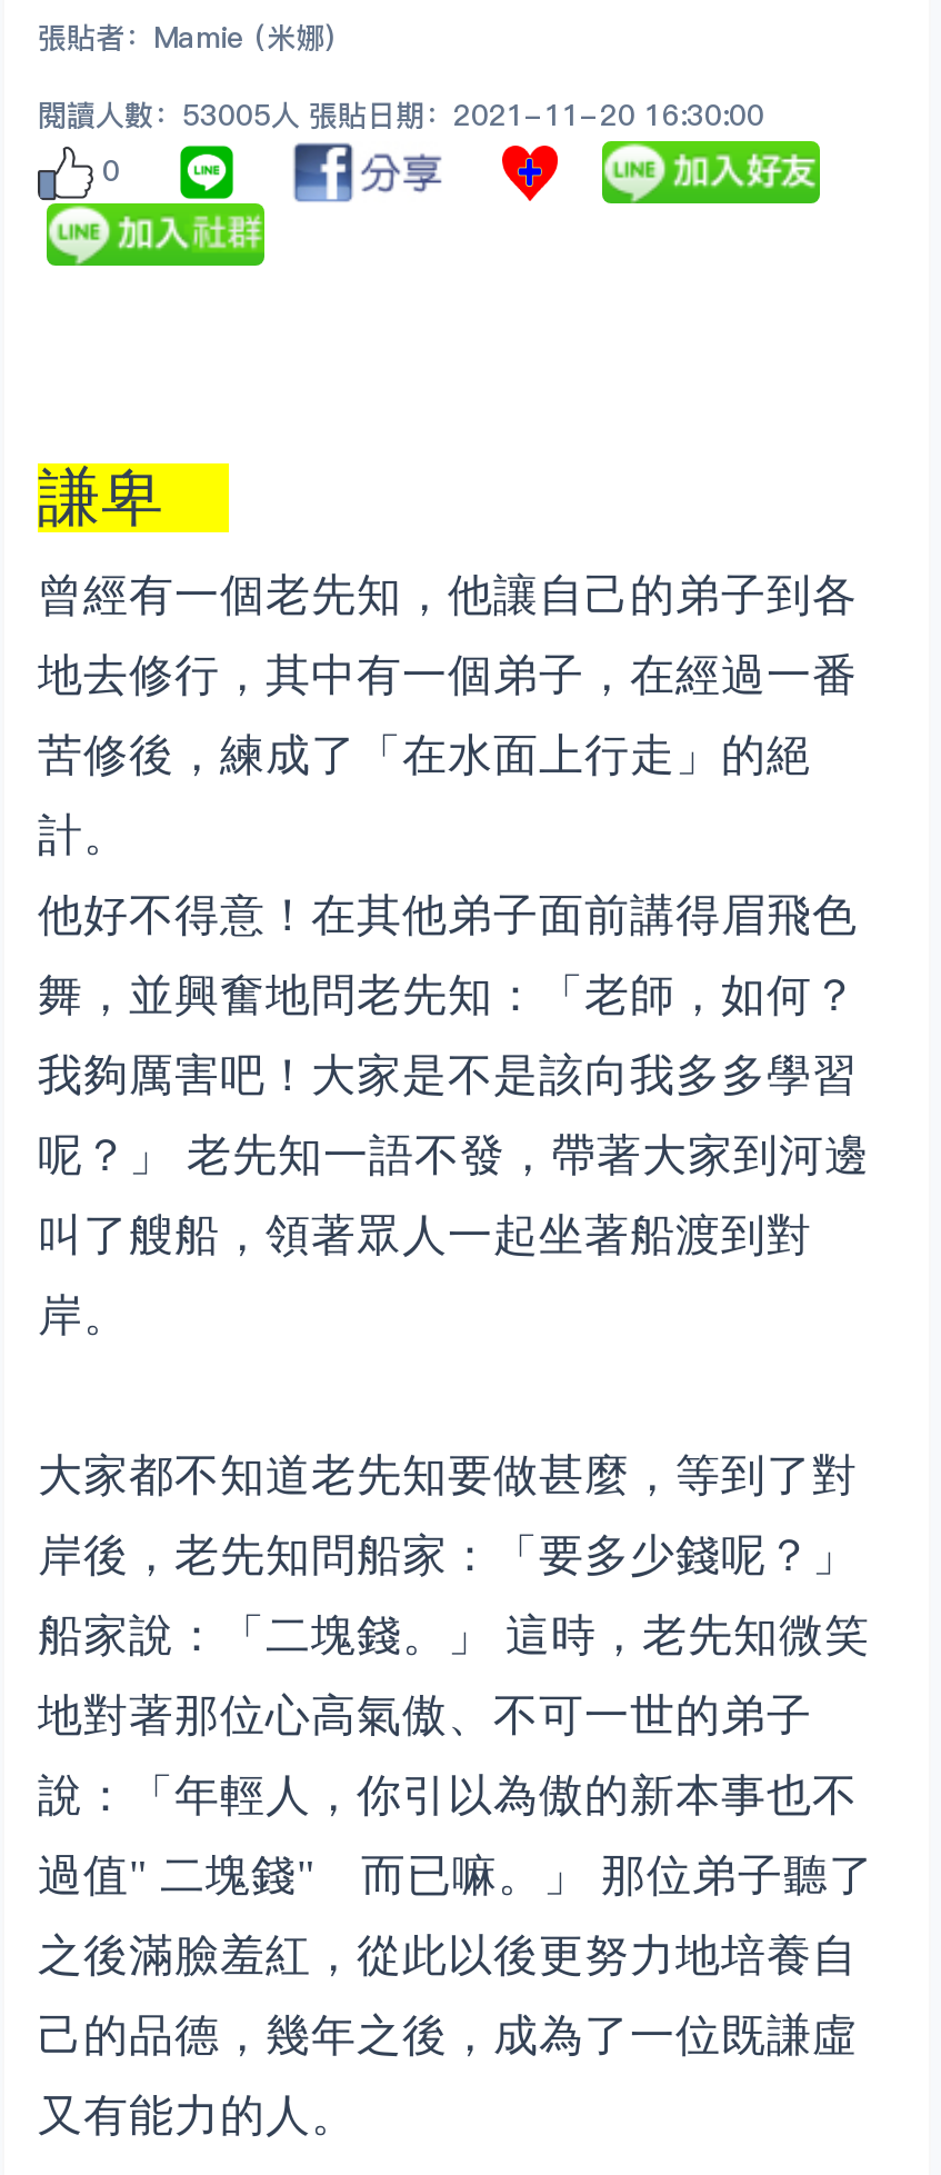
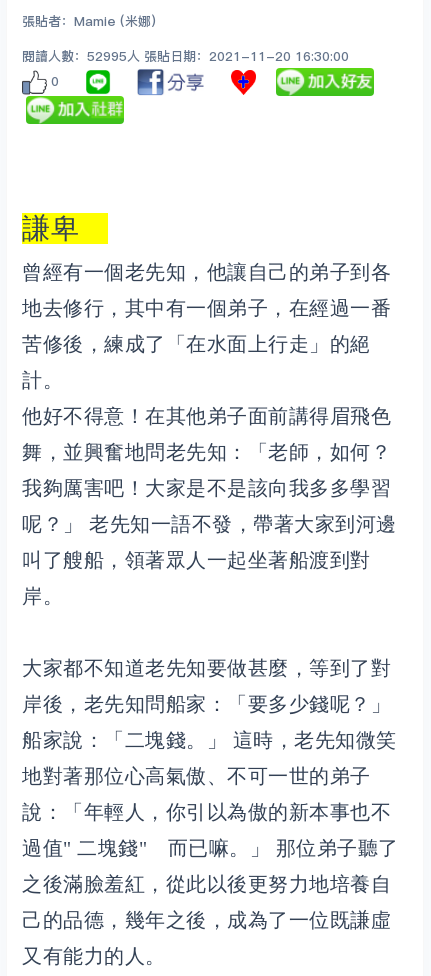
[38,94,764,134] 閱讀人數：53005人 張貼日期：2021-11-20 16:30:00 -> [22,47,349,65] 閱讀人數：52995人 張貼日期：2021-11-20 16:30:00

